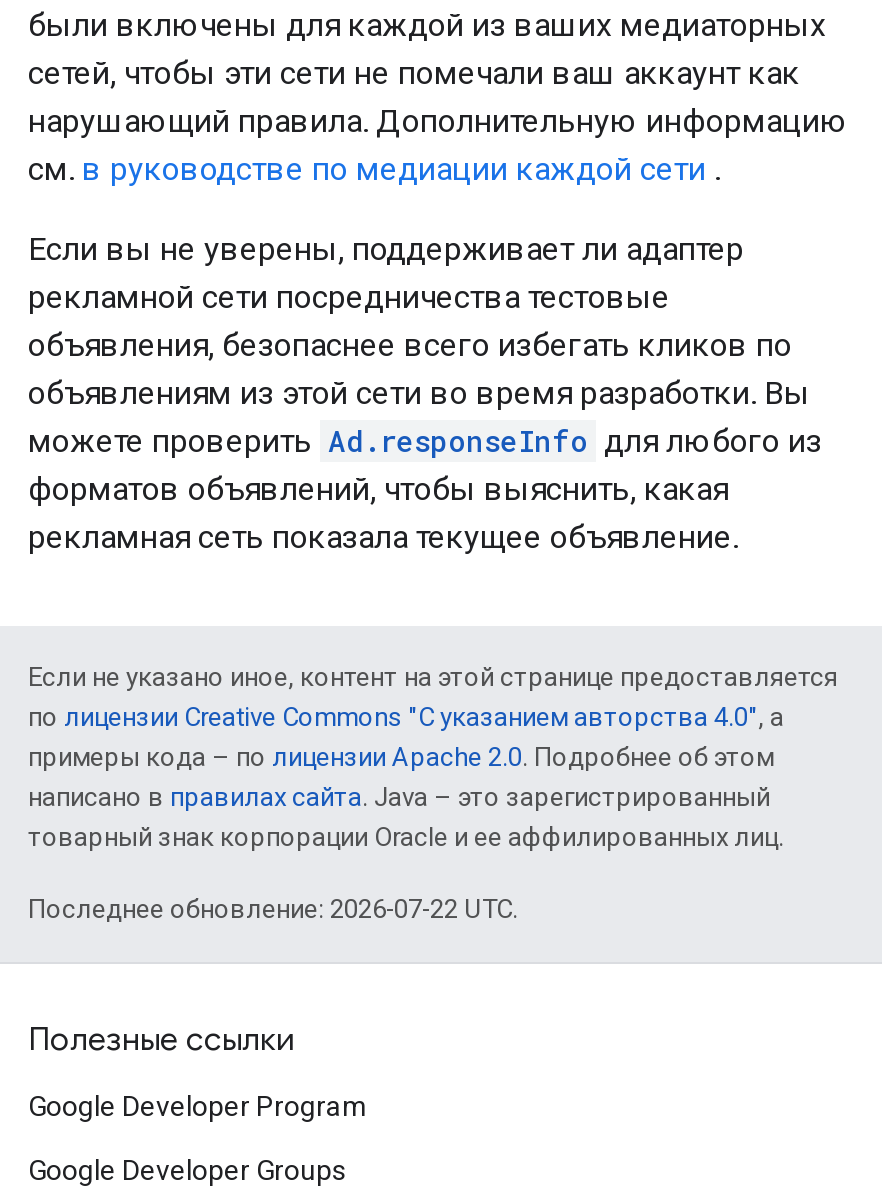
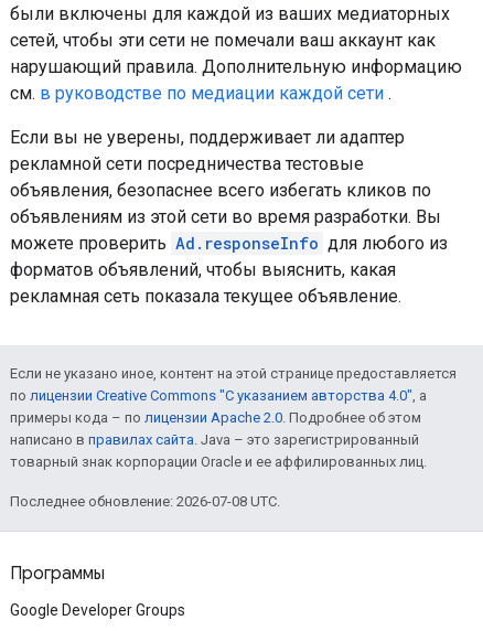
[28,894,518,1122] Последнее обновление: 2026-07-22 UTC. | Полезные ссылки | Google Developer Program -> [10,493,280,585] Последнее обновление: 2026-07-08 UTC. | Программы

